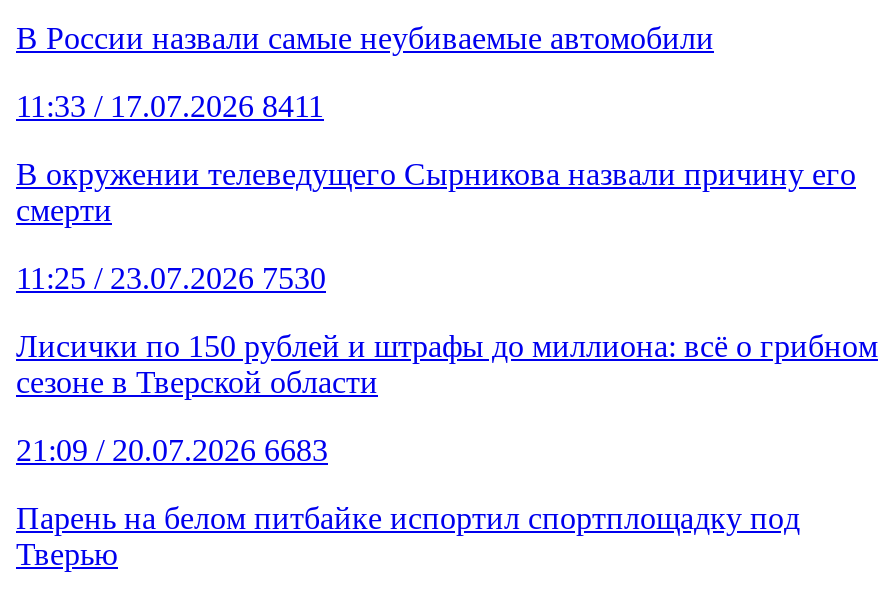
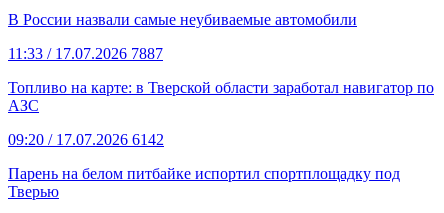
[16,89,878,467] 11:33 / 17.07.2026 8411 | В окружении телеведущего Сырникова назвали причину его | смерти | 11:25 / 23.07.2026 7530 | Лисички по 150 рублей и штрафы до миллиона: всё о грибном | сезоне в Тверской области | 21:09 / 20.07.2026 6683 -> [8,45,434,148] 11:33 / 17.07.2026 7887 | Топливо на карте: в Тверской области заработал навигатор по | АЗС | 09:20 / 17.07.2026 6142

